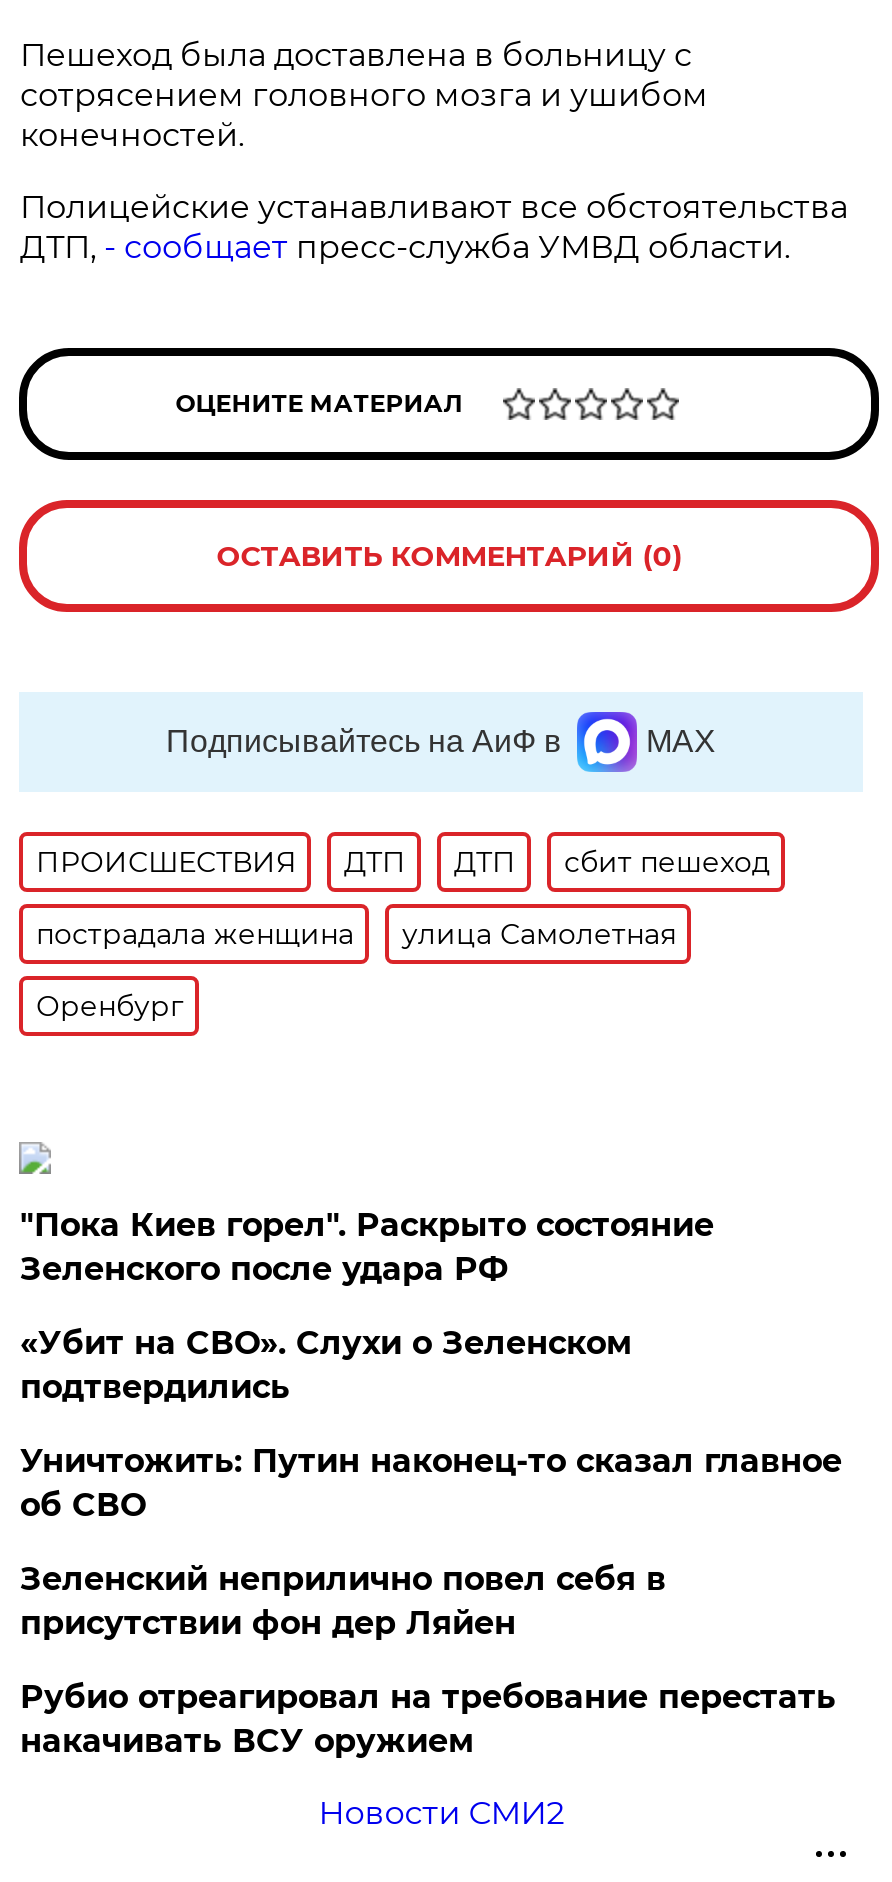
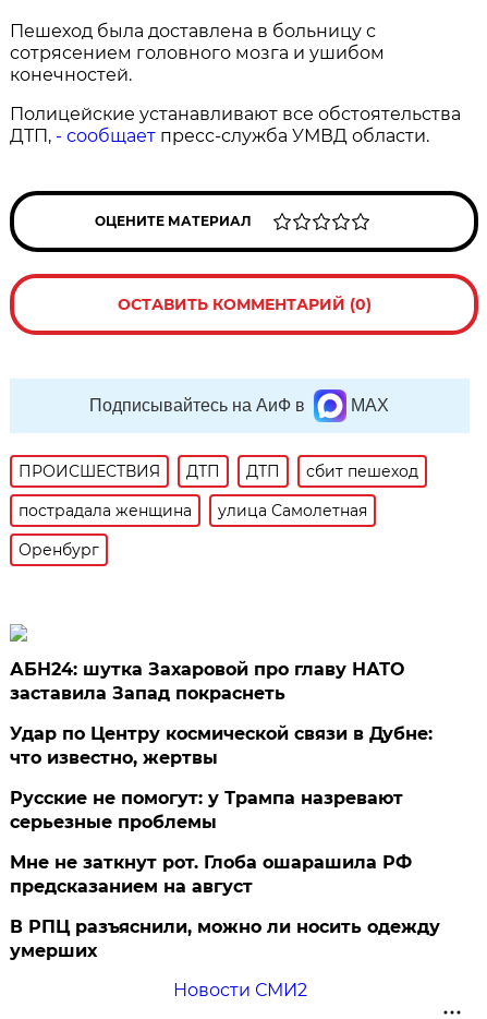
[20,1205,714,1287] "Пока Киев горел". Раскрыто состояние | Зеленского после удара РФ -> [10,659,405,703] АБН24: шутка Захаровой про главу НАТО | заставила Запад покраснеть
[20,1323,632,1405] «Убит на СВО». Слухи о Зеленском | подтвердились -> [10,723,433,768] Удар по Центру космической связи в Дубне: | что известно, жертвы
[20,1441,842,1523] Уничтожить: Путин наконец-то сказал главное | об СВО -> [10,787,404,832] Русские не помогут: у Трампа назревают | серьезные проблемы
[20,1559,666,1641] Зеленский неприлично повел cебя в | присутствии фон дер Ляйен -> [10,852,412,896] Мне не заткнут рот. Глоба ошарашила РФ | предсказанием на август
[20,1677,836,1759] Рубио отреагировал на требование перестать | накачивать ВСУ оружием -> [10,916,441,961] В РПЦ разъяснили, можно ли носить одежду | умерших

